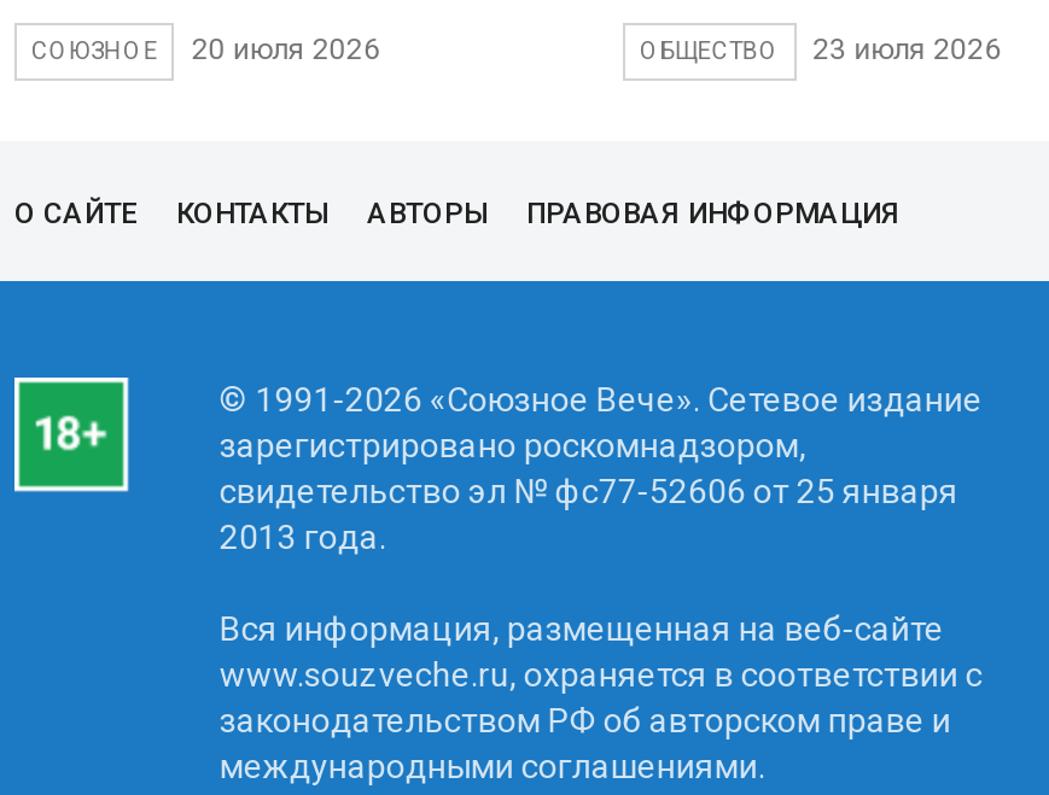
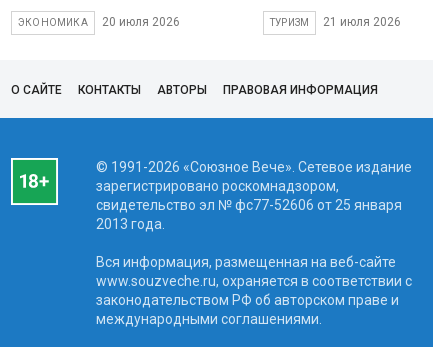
[31,37,158,63] СОЮЗНОЕ -> [18,17,88,28] ЭКОНОМИКА
[640,33,1001,67] ОБЩЕСТВО | 23 июля 2026 -> [270,15,401,29] ТУРИЗМ | 21 июля 2026

